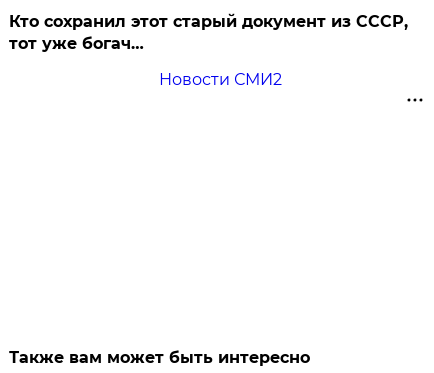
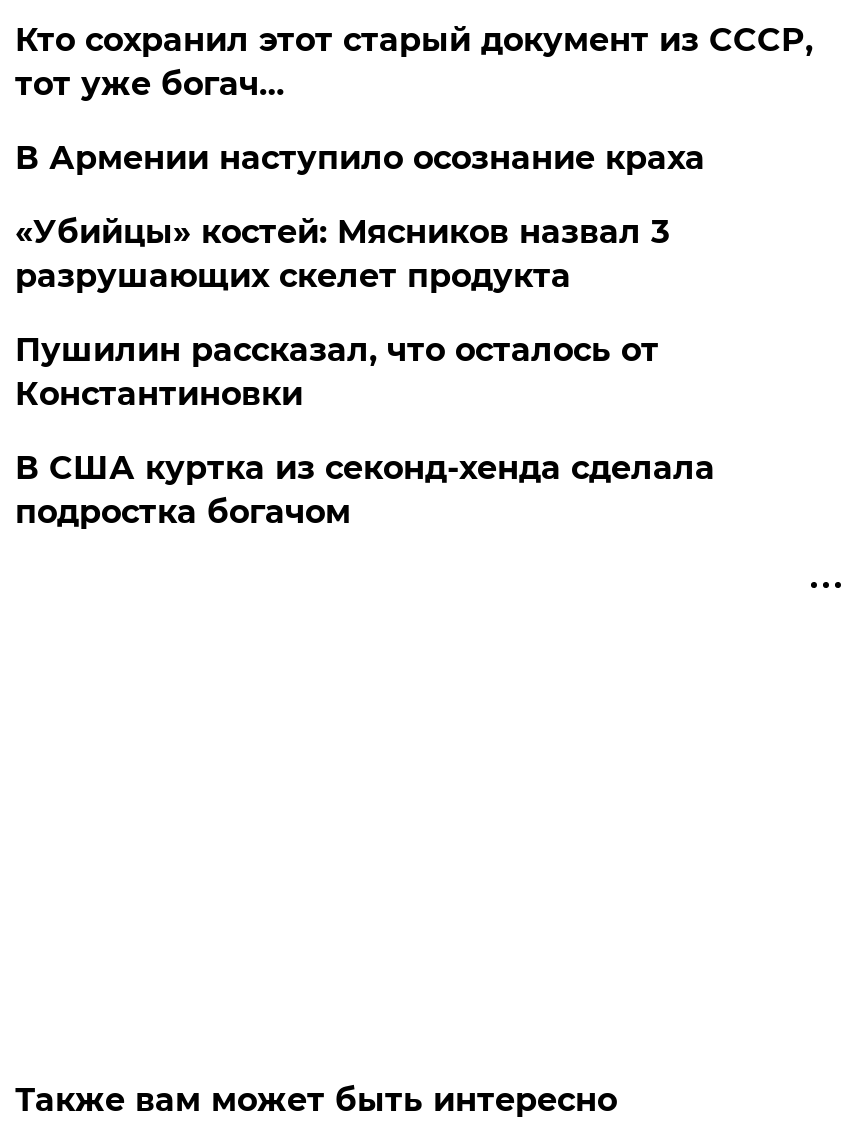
[159,70,282,89] Новости СМИ2 -> [15,139,715,531] В Армении наступило осознание краха | «Убийцы» костей: Мясников назвал 3 | разрушающих скелет продукта | Пушилин рассказал, что осталось от | Константиновки | В США куртка из секонд-хенда сделала | подростка богачом

